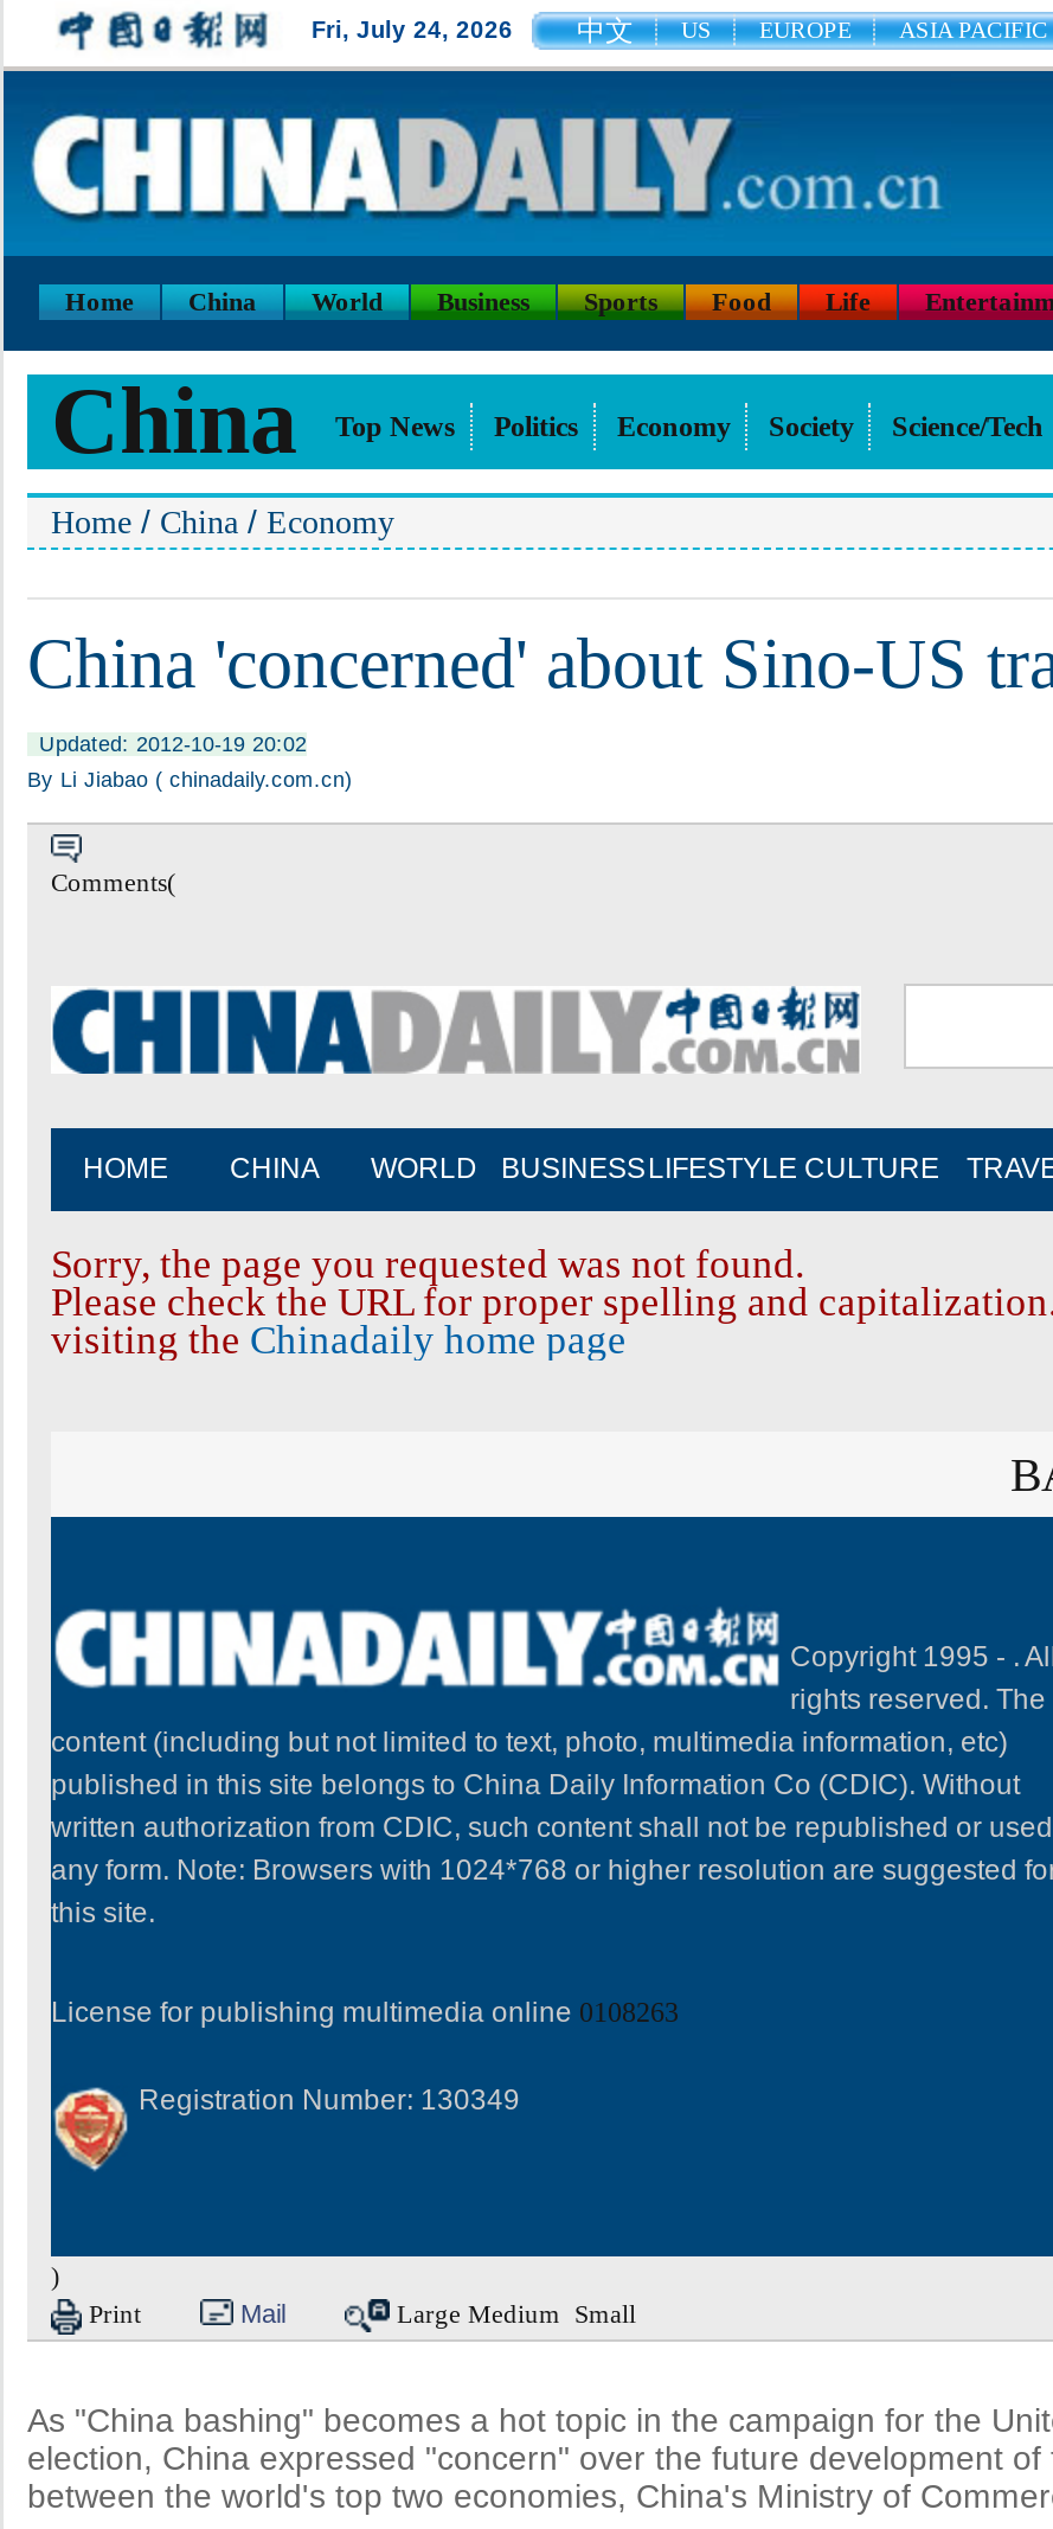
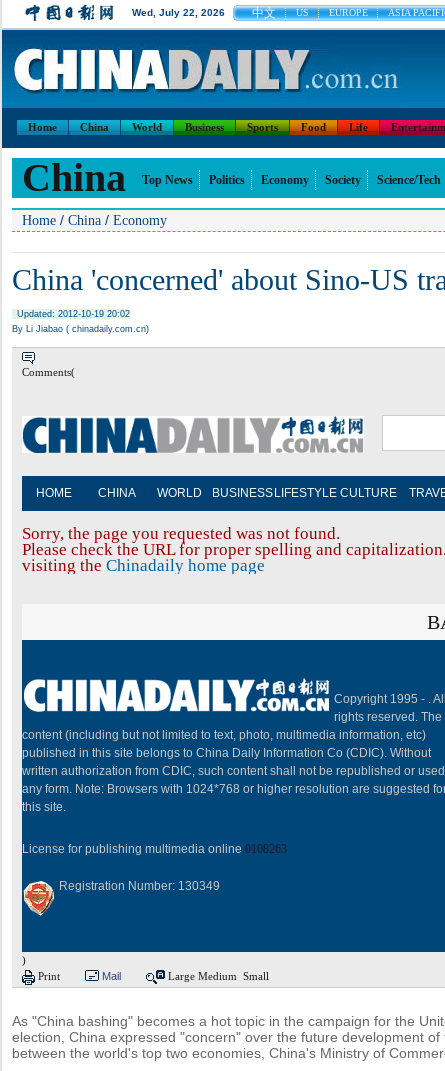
[312,17,513,43] Fri, July 24, 2026 -> [132,7,225,18] Wed, July 22, 2026

